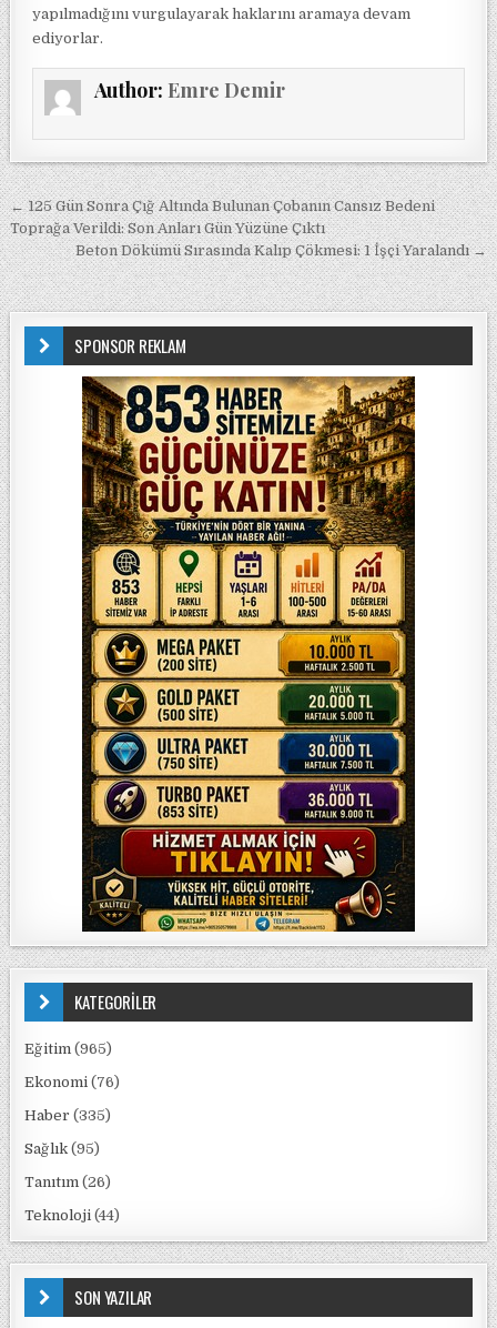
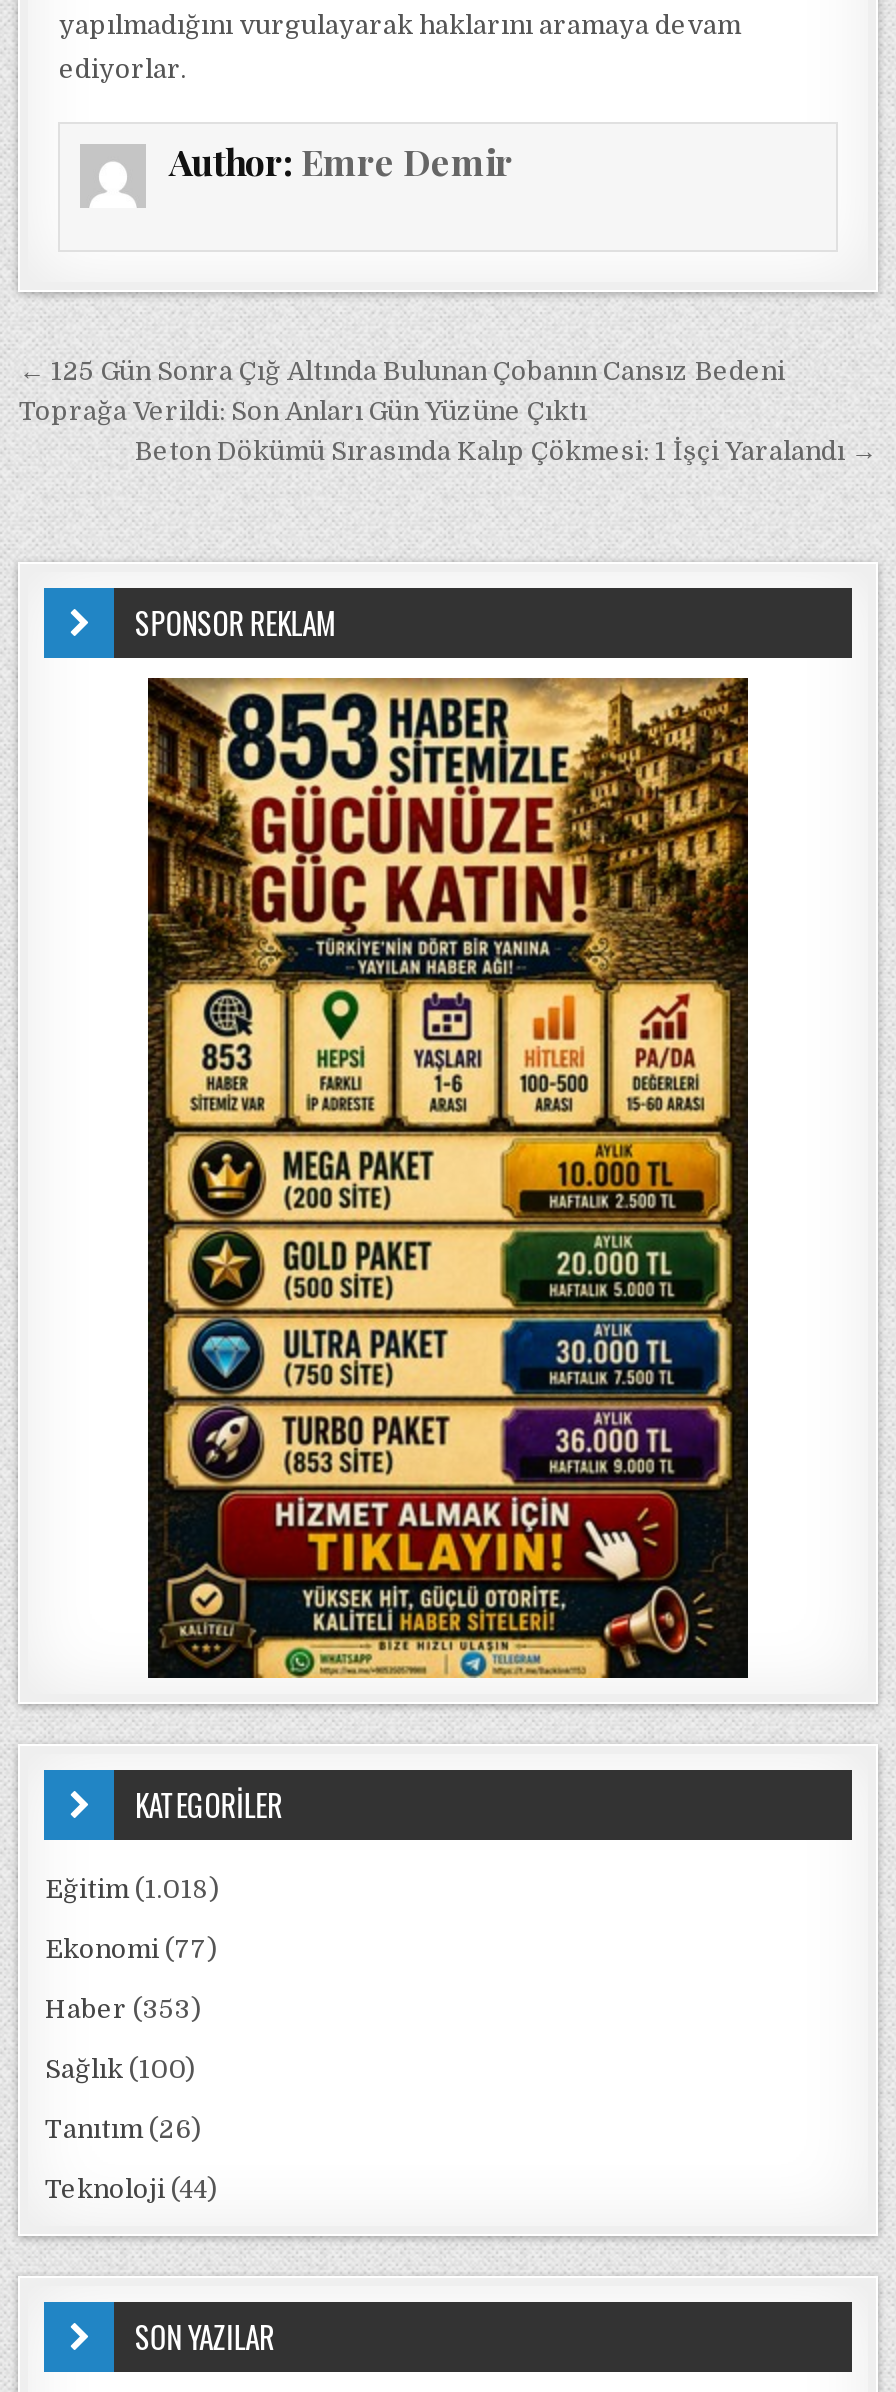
[25,1040,113,1057] Eğitim (965) -> [45,1874,219,1904] Eğitim (1.018)
[25,1074,120,1090] Ekonomi (76) -> [45,1934,217,1964] Ekonomi (77)
[25,1107,111,1124] Haber (335) -> [45,1994,201,2024] Haber (353)
[25,1140,100,1157] Sağlık (95) -> [45,2054,195,2084] Sağlık (100)

